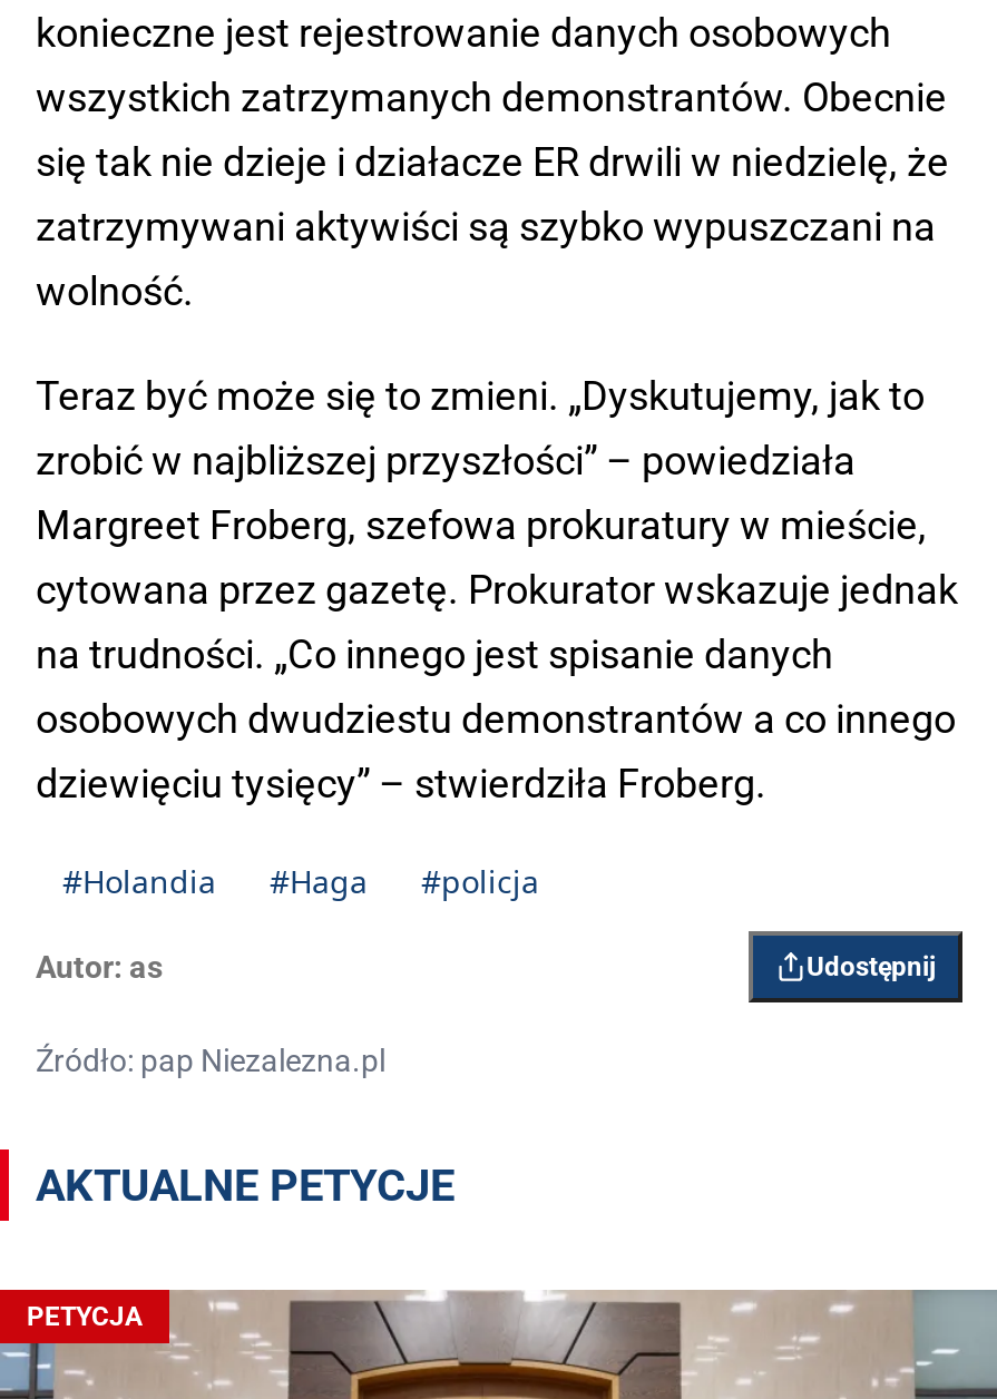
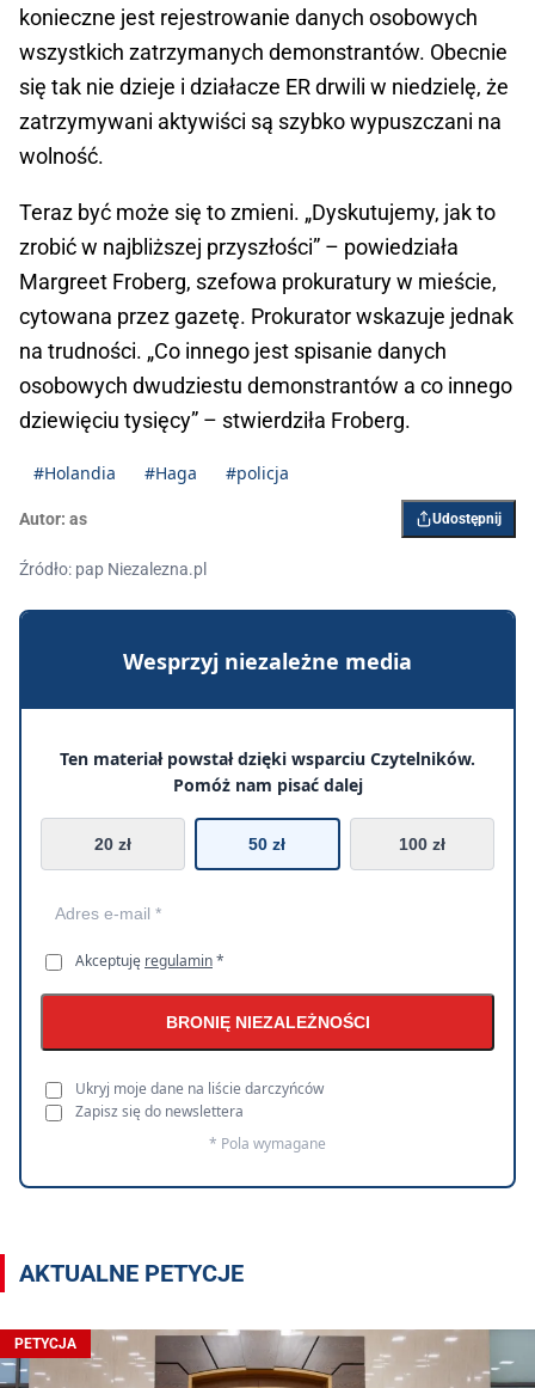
none -> [18,609,517,1190] [image] | Wesprzyj niezależne media | Ten materiał powstał dzięki wsparciu Czytelników. | Pomóż nam pisać dalej | 20 zł | 50 zł | 100 zł
none -> [75,950,370,1153] Akceptuję regulamin * | BRONIĘ NIEZALEŻNOŚCI | Ukryj moje dane na liście darczyńców | Zapisz się do newslettera | * Pola wymagane

